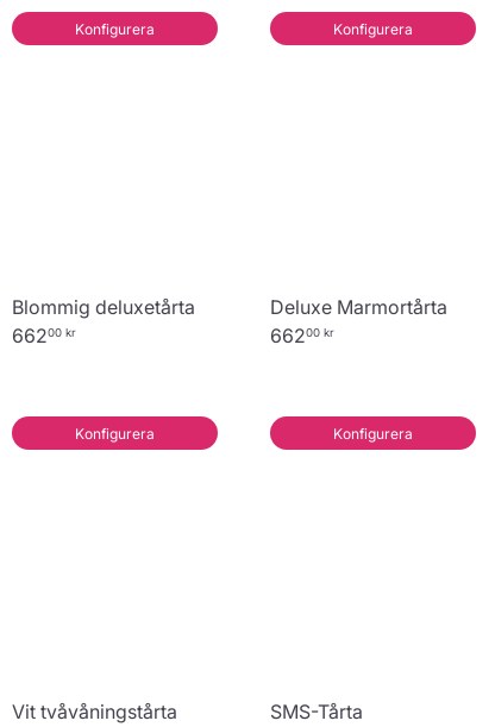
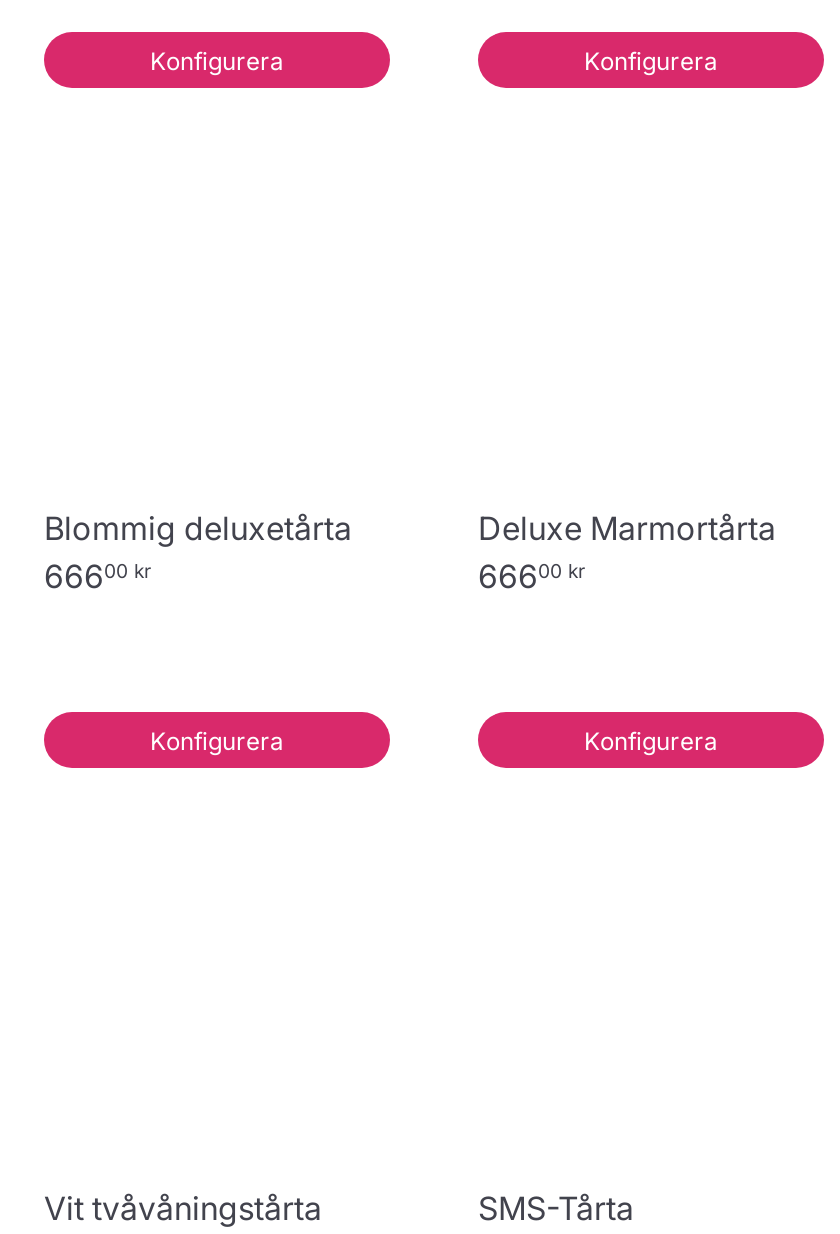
[12,323,76,347] 66200 kr -> [44,556,152,596] 66600 kr
[270,323,334,347] 66200 kr -> [478,556,586,596] 66600 kr

